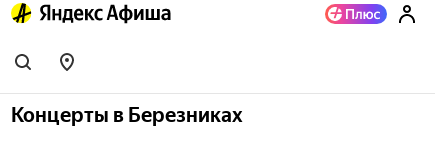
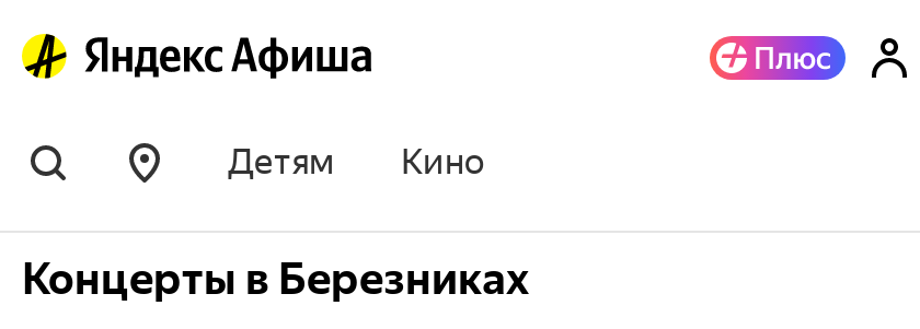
none -> [228,141,484,183] Детям | Кино

